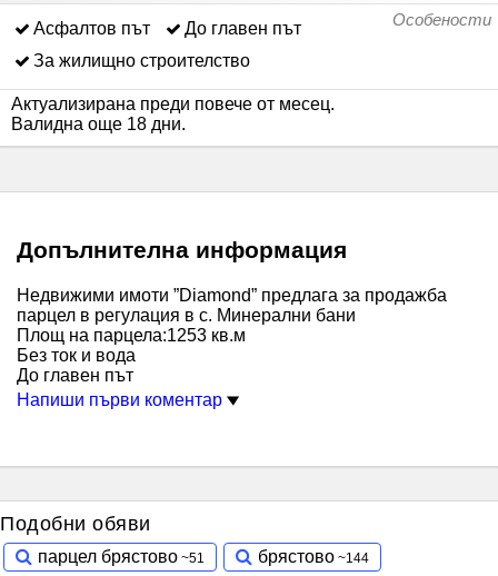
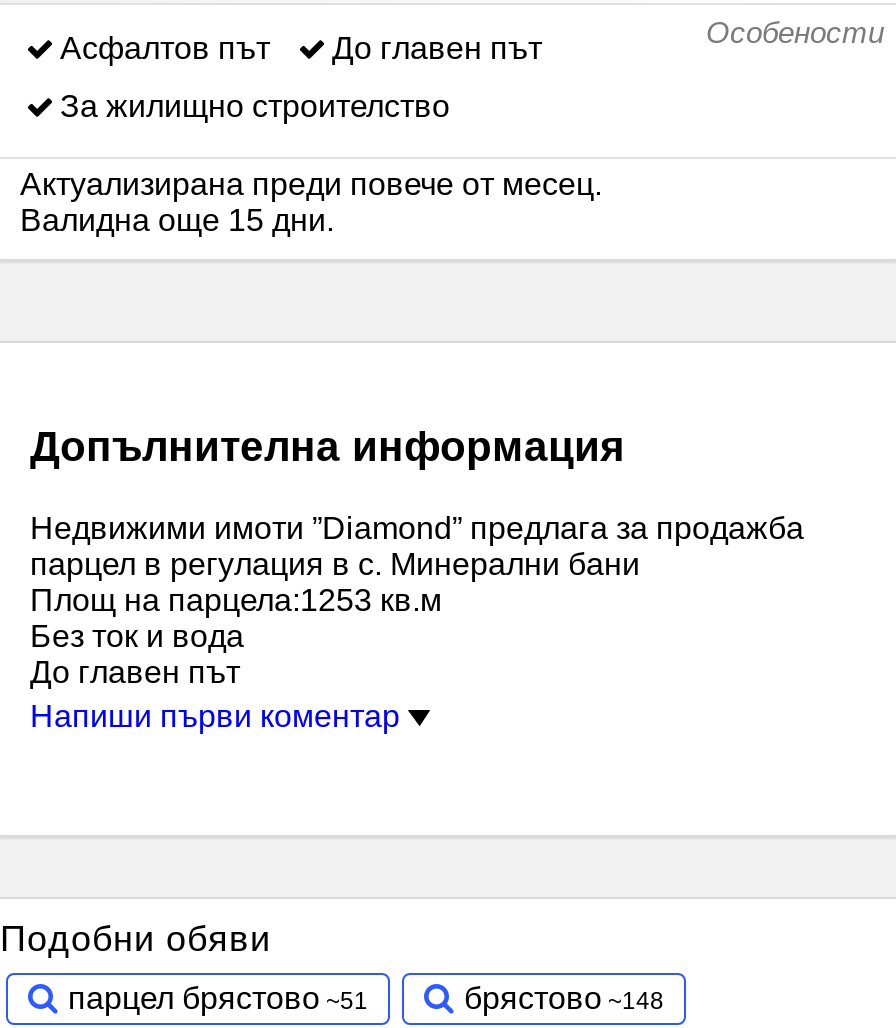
[11,114,186,133] Валидна още 18 дни. -> [20,202,334,236] Валидна още 15 дни.

